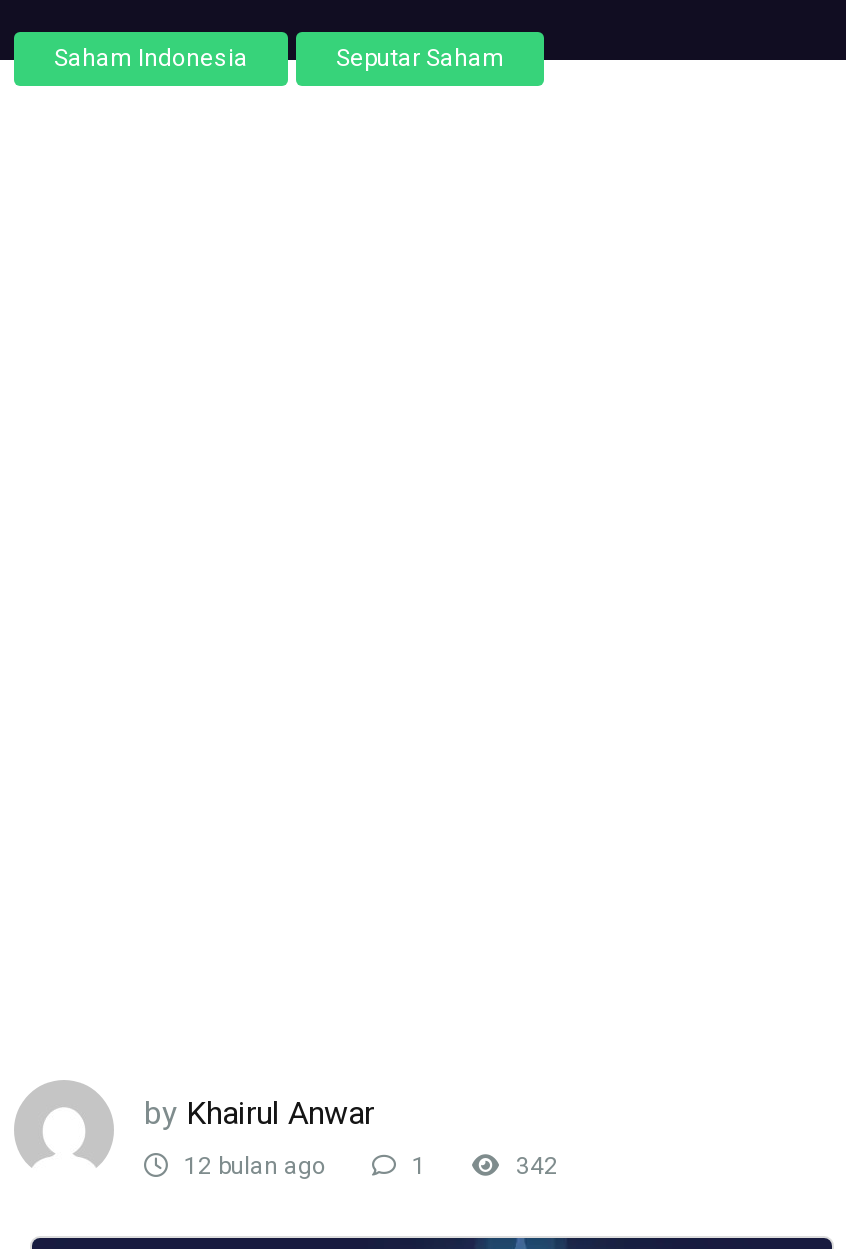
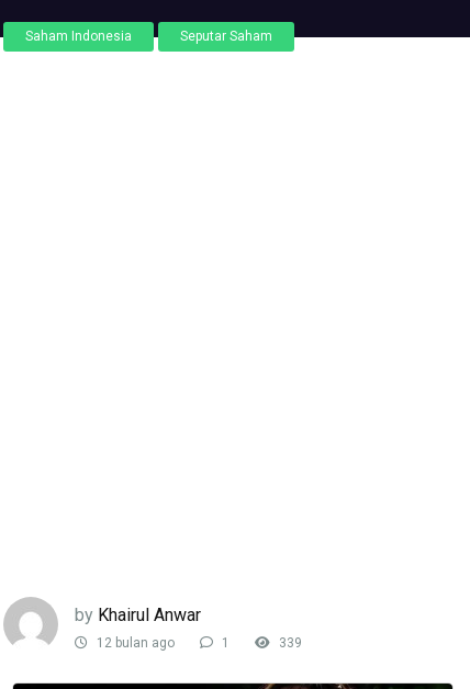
[510,1151,558,1179] 342 -> [276,635,302,651] 339

